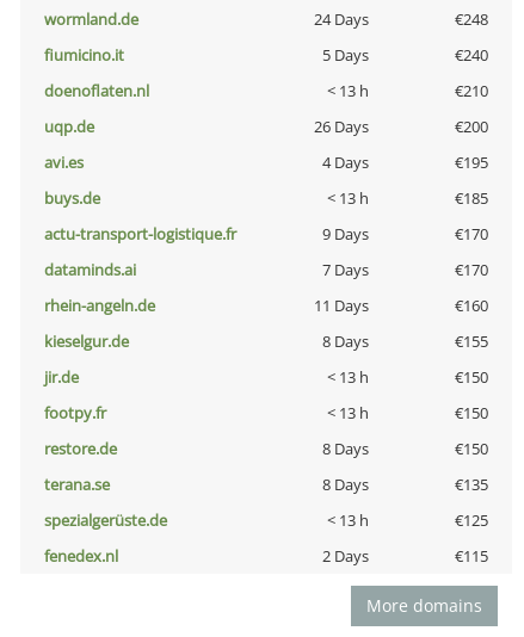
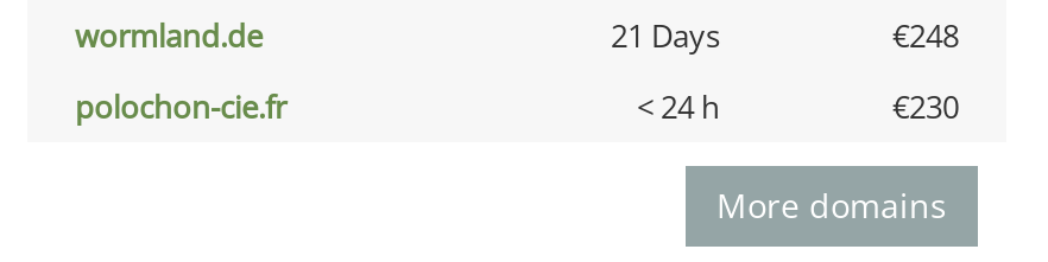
[313,9,368,30] 24 Days -> [611,15,720,57] 21 Days
[44,44,488,567] fiumicino.it | 5 Days | €240 | doenoflaten.nl | < 13 h | €210 | uqp.de | 26 Days | €200 | avi.es | 4 Days | €195 | buys.de | < 13 h | €185 | actu-transport-logistique.fr | 9 Days | €170 | dataminds.ai | 7 Days | €170 | rhein-angeln.de | 11 Days | €160 | kieselgur.de | 8 Days | €155 | jir.de | < 13 h | €150 | footpy.fr | < 13 h | €150 | restore.de | 8 Days | €150 | terana.se | 8 Days | €135 | spezialgerüste.de | < 13 h | €125 | fenedex.nl | 2 Days | €115 -> [75,86,959,129] polochon-cie.fr | < 24 h | €230

